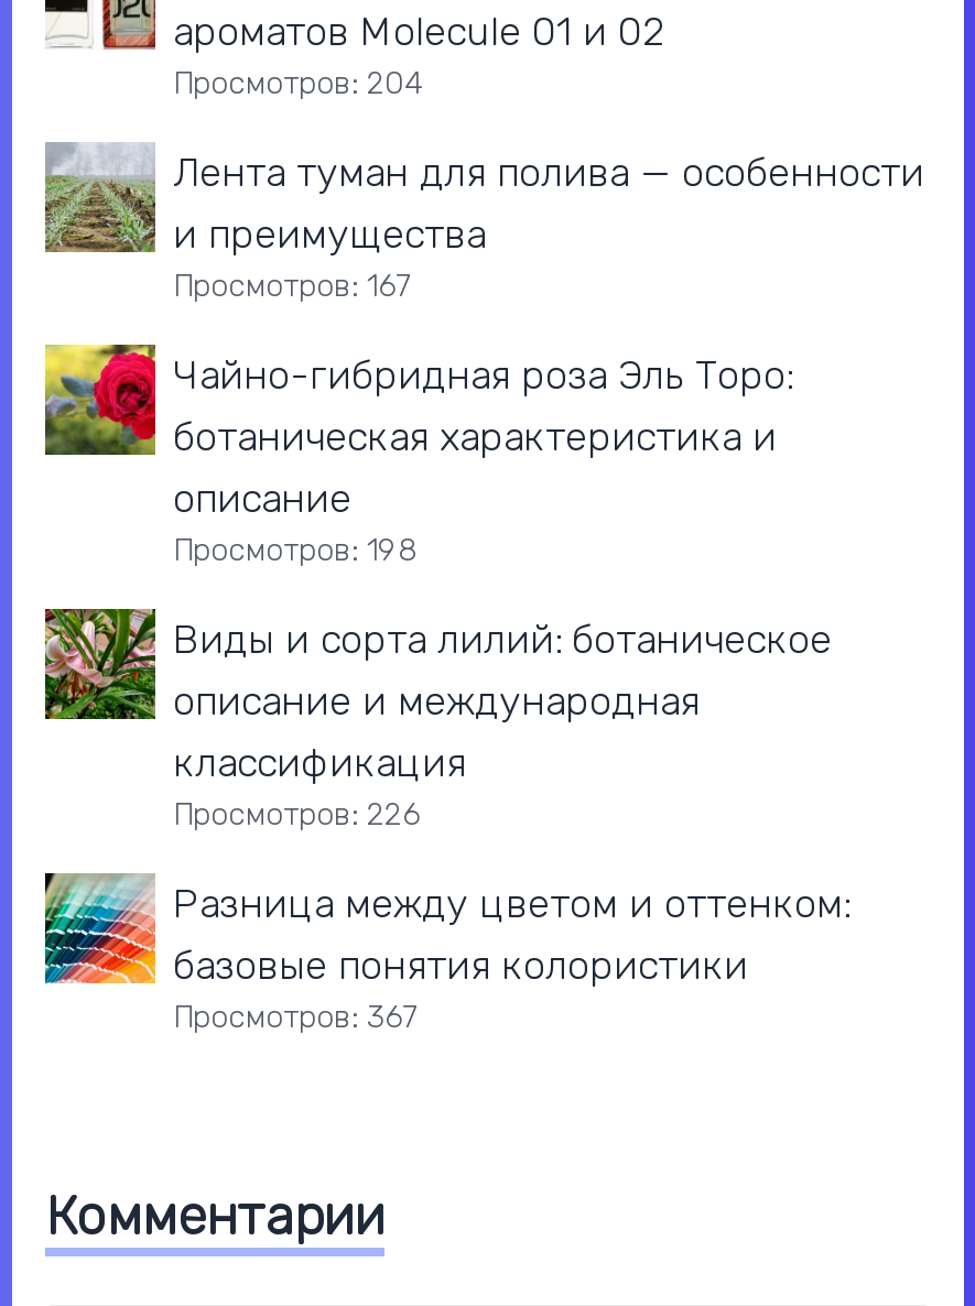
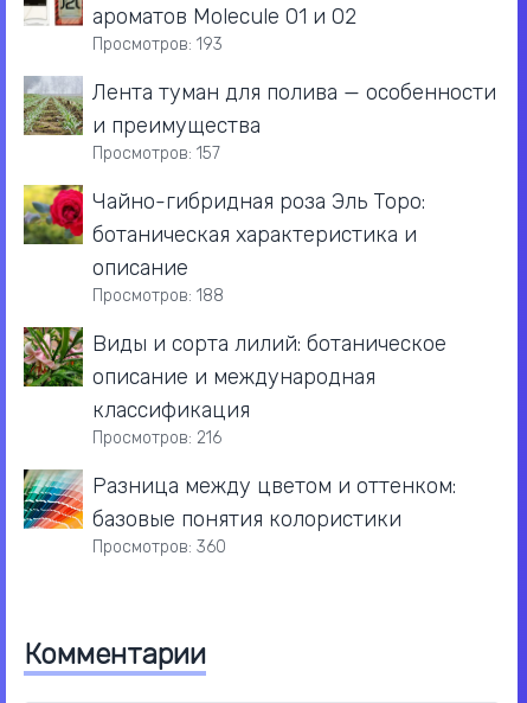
[173,65,422,102] Просмотров: 204 -> [92,35,223,55] Просмотров: 193
[173,268,411,305] Просмотров: 167 -> [92,144,220,164] Просмотров: 157
[173,532,418,569] Просмотров: 198 -> [92,286,224,306] Просмотров: 188
[173,796,420,834] Просмотров: 226 -> [92,429,221,449] Просмотров: 216
[173,999,418,1036] Просмотров: 367 -> [92,538,226,558] Просмотров: 360

